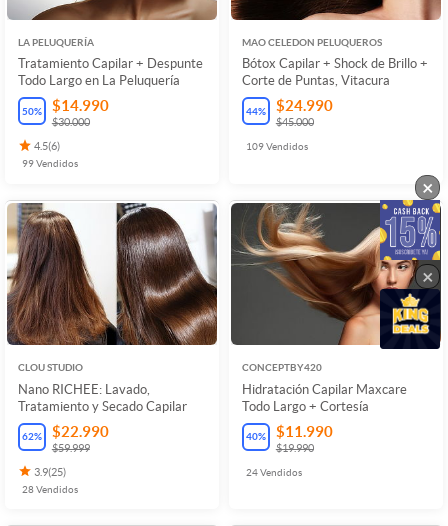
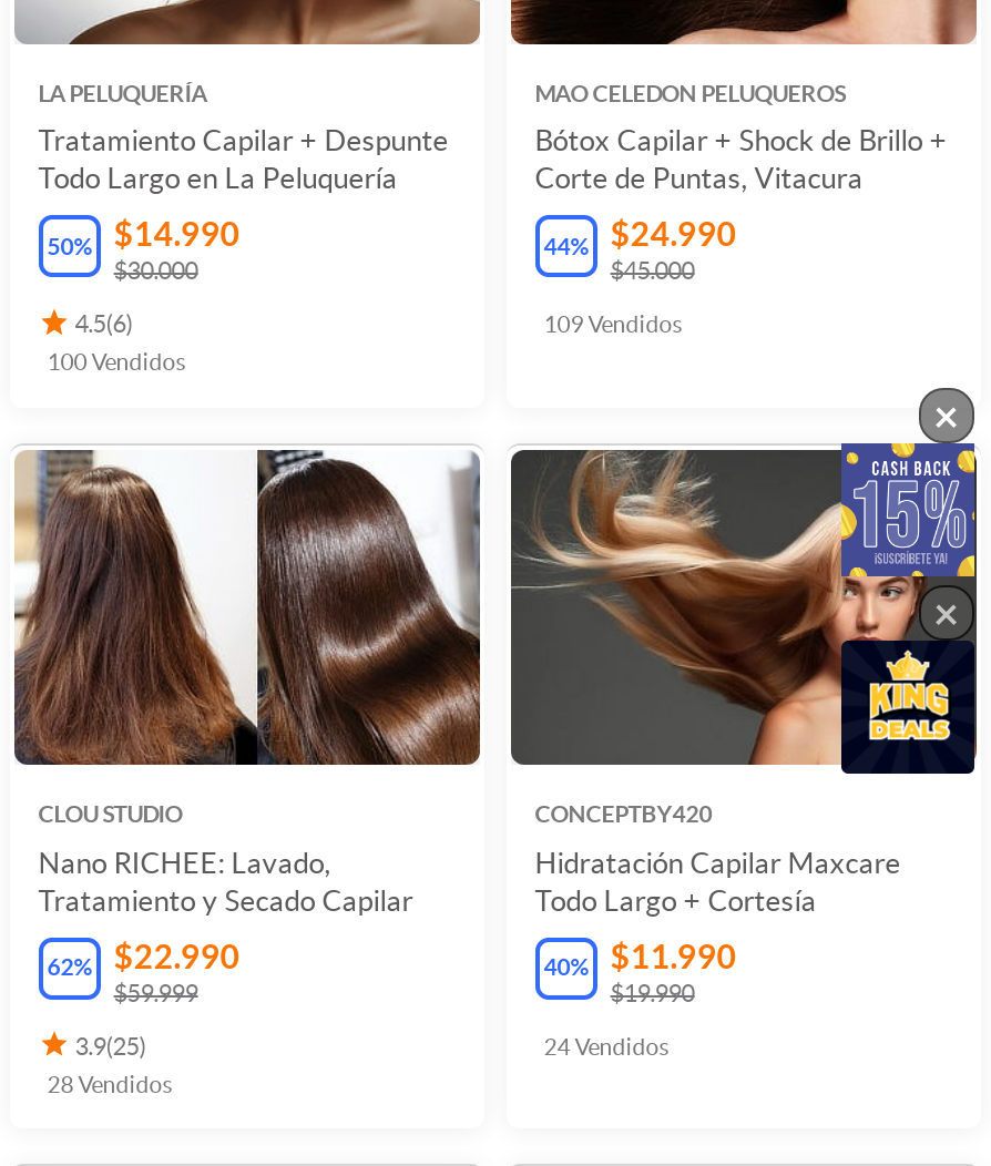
[22,157,78,169] 99 Vendidos -> [47,348,185,375] 100 Vendidos

